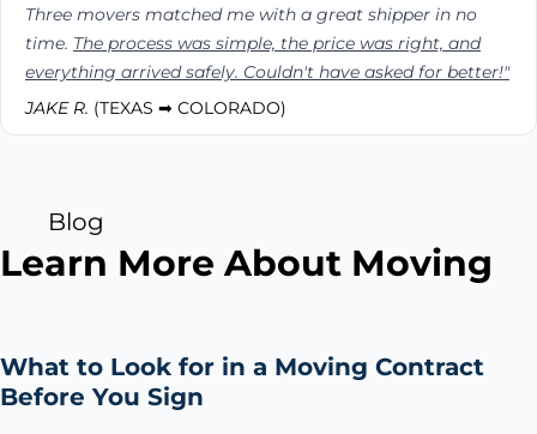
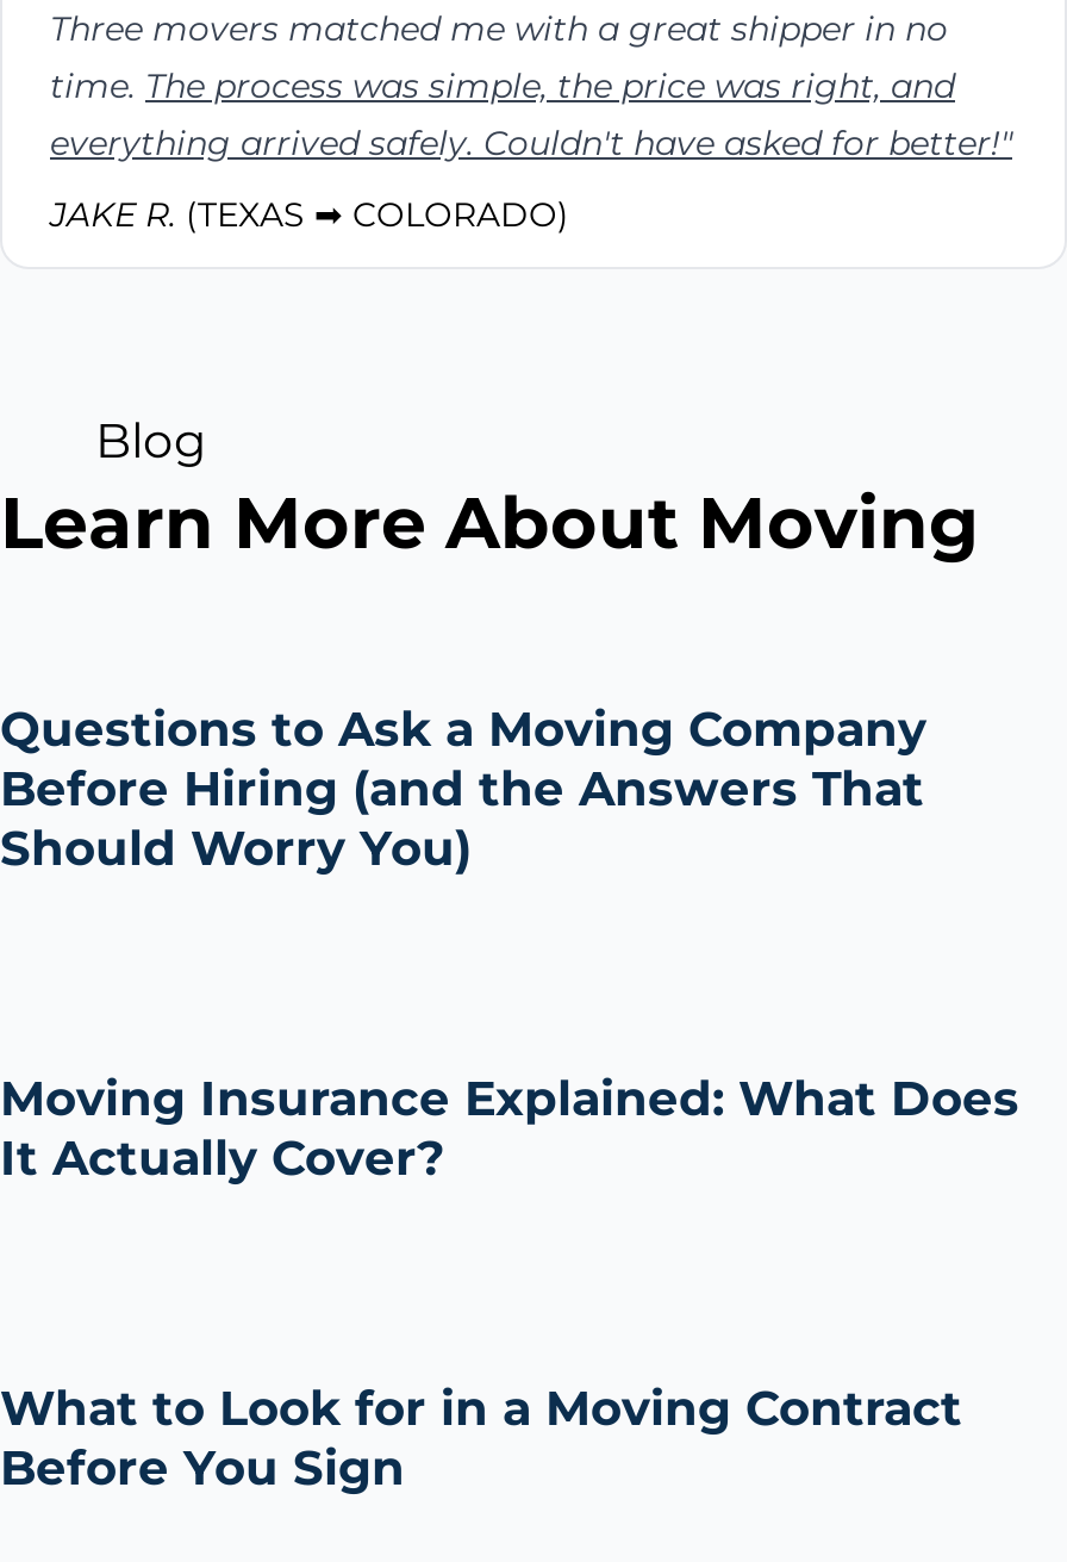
none -> [0,701,926,878] Questions to Ask a Moving Company | Before Hiring (and the Answers That | Should Worry You)
none -> [0,1071,1019,1187] Moving Insurance Explained: What Does | It Actually Cover?

